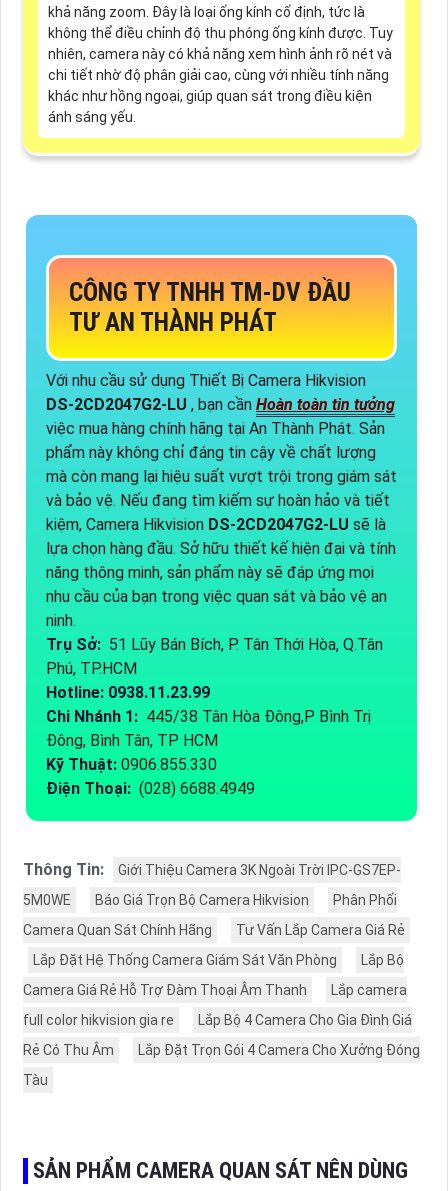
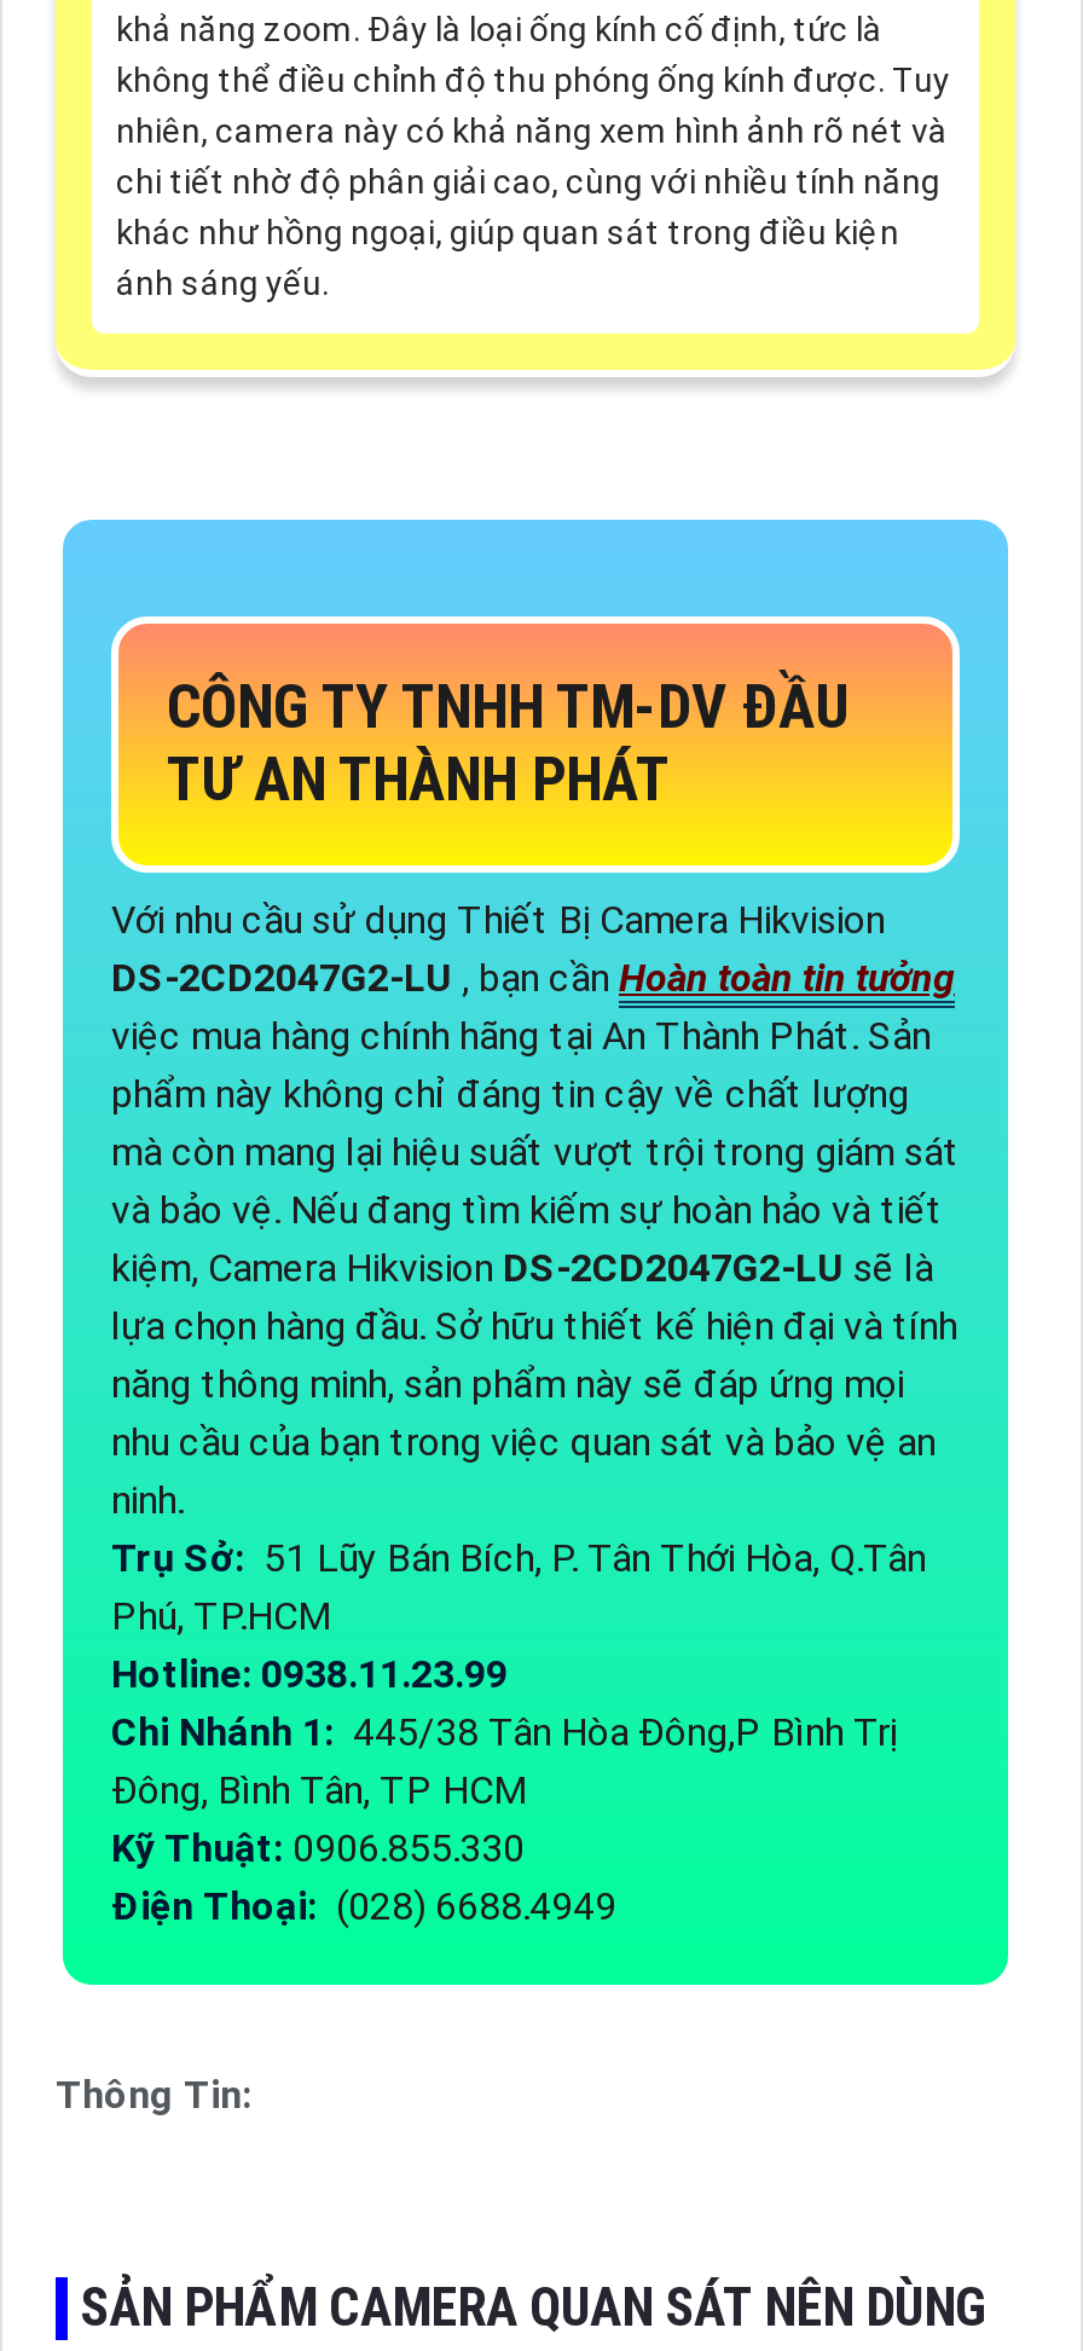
[23,862,420,1088] Giới Thiệu Camera 3K Ngoài Trời IPC-GS7EP- | 5M0WE | Báo Giá Trọn Bộ Camera Hikvision | Phân Phối | Camera Quan Sát Chính Hãng | Tư Vấn Lắp Camera Giá Rẻ | Lắp Đặt Hệ Thống Camera Giám Sát Văn Phòng | Lắp Bộ | Camera Giá Rẻ Hỗ Trợ Đàm Thoại Âm Thanh | Lắp camera | full color hikvision gia re | Lắp Bộ 4 Camera Cho Gia Đình Giá | Rẻ Có Thu Âm | Lắp Đặt Trọn Gói 4 Camera Cho Xưởng Đóng | Tàu -> none

